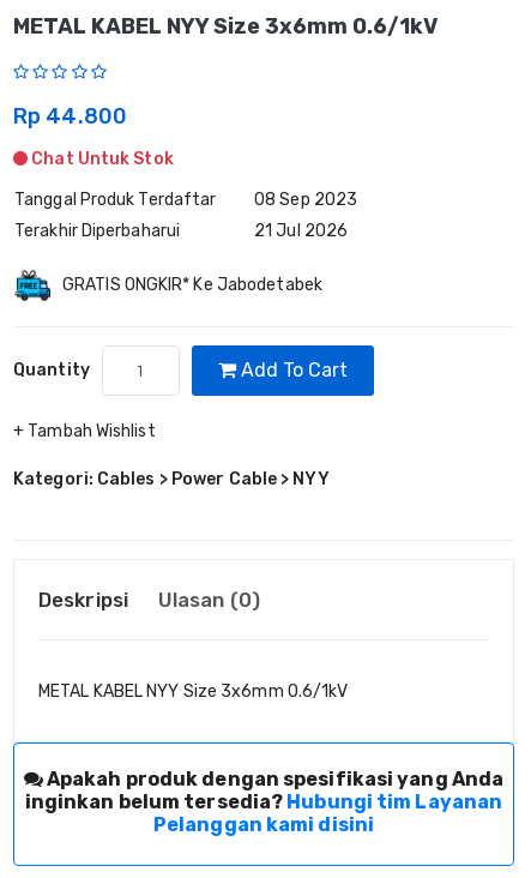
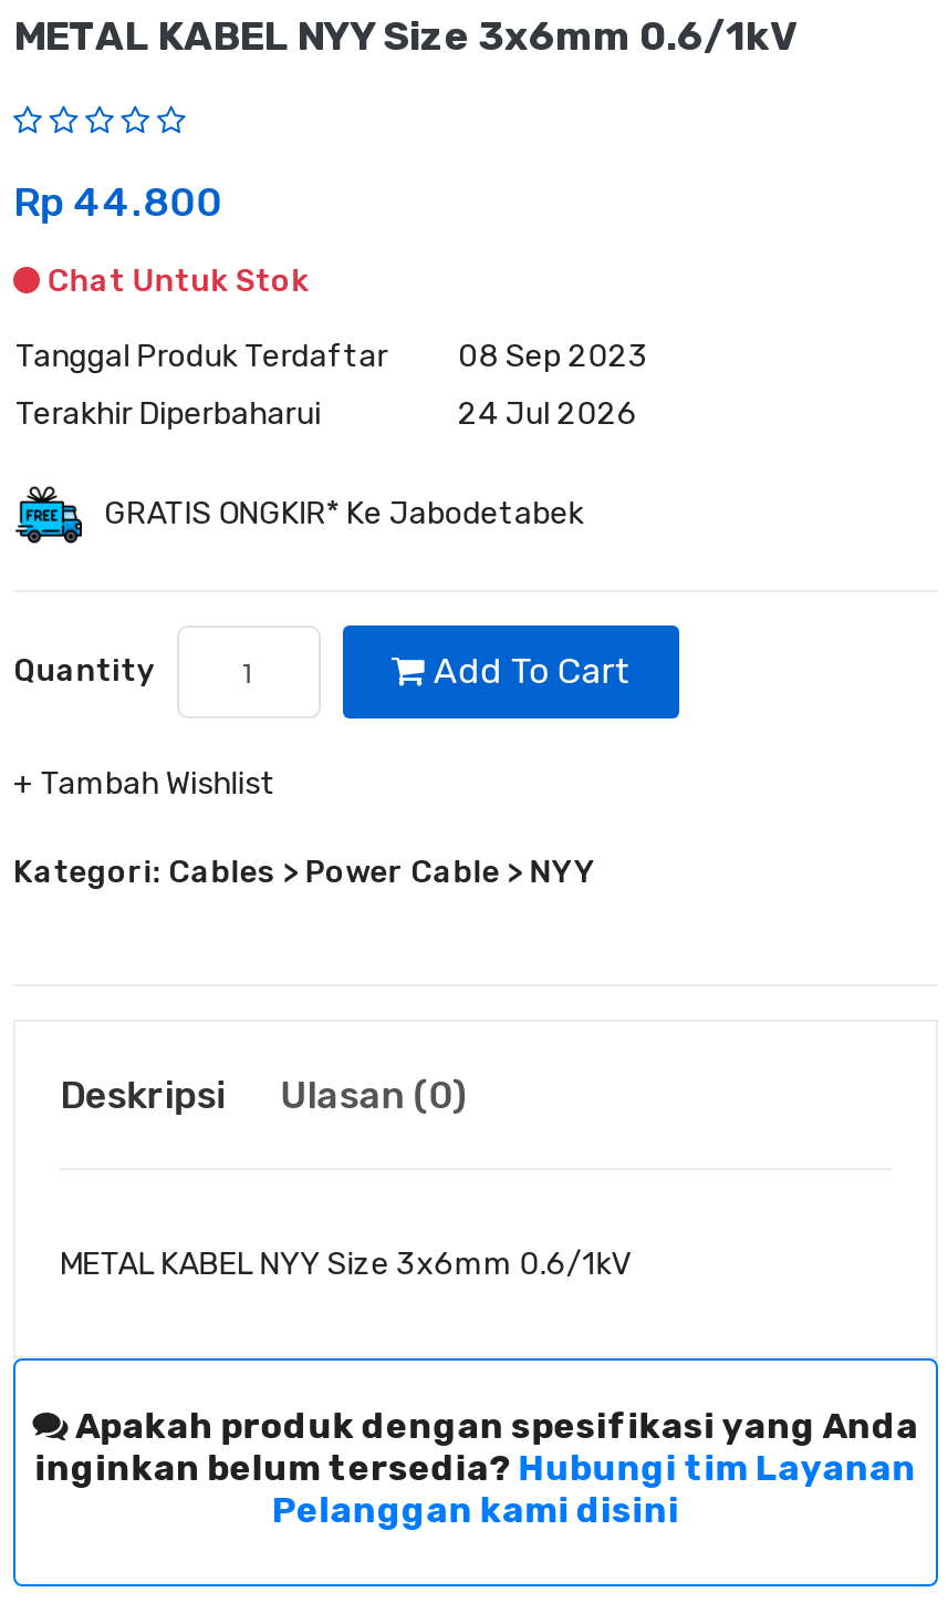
[254,221,348,241] 21 Jul 2026 -> [458,395,637,433] 24 Jul 2026

